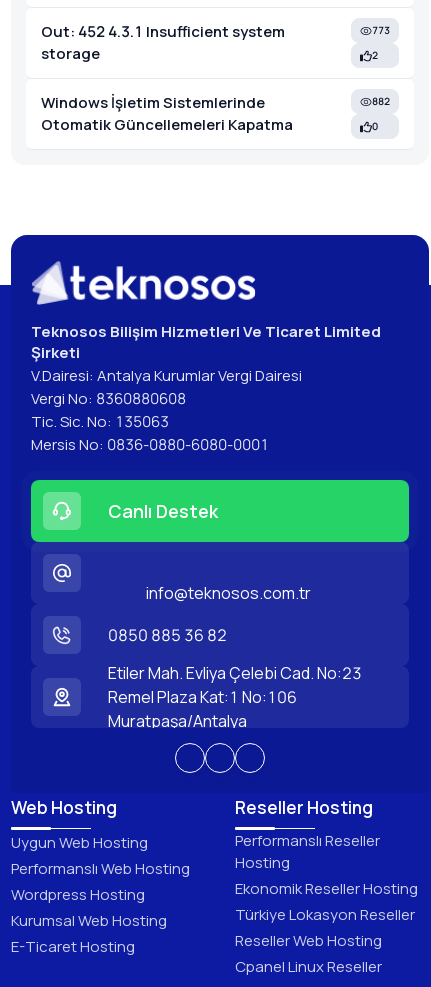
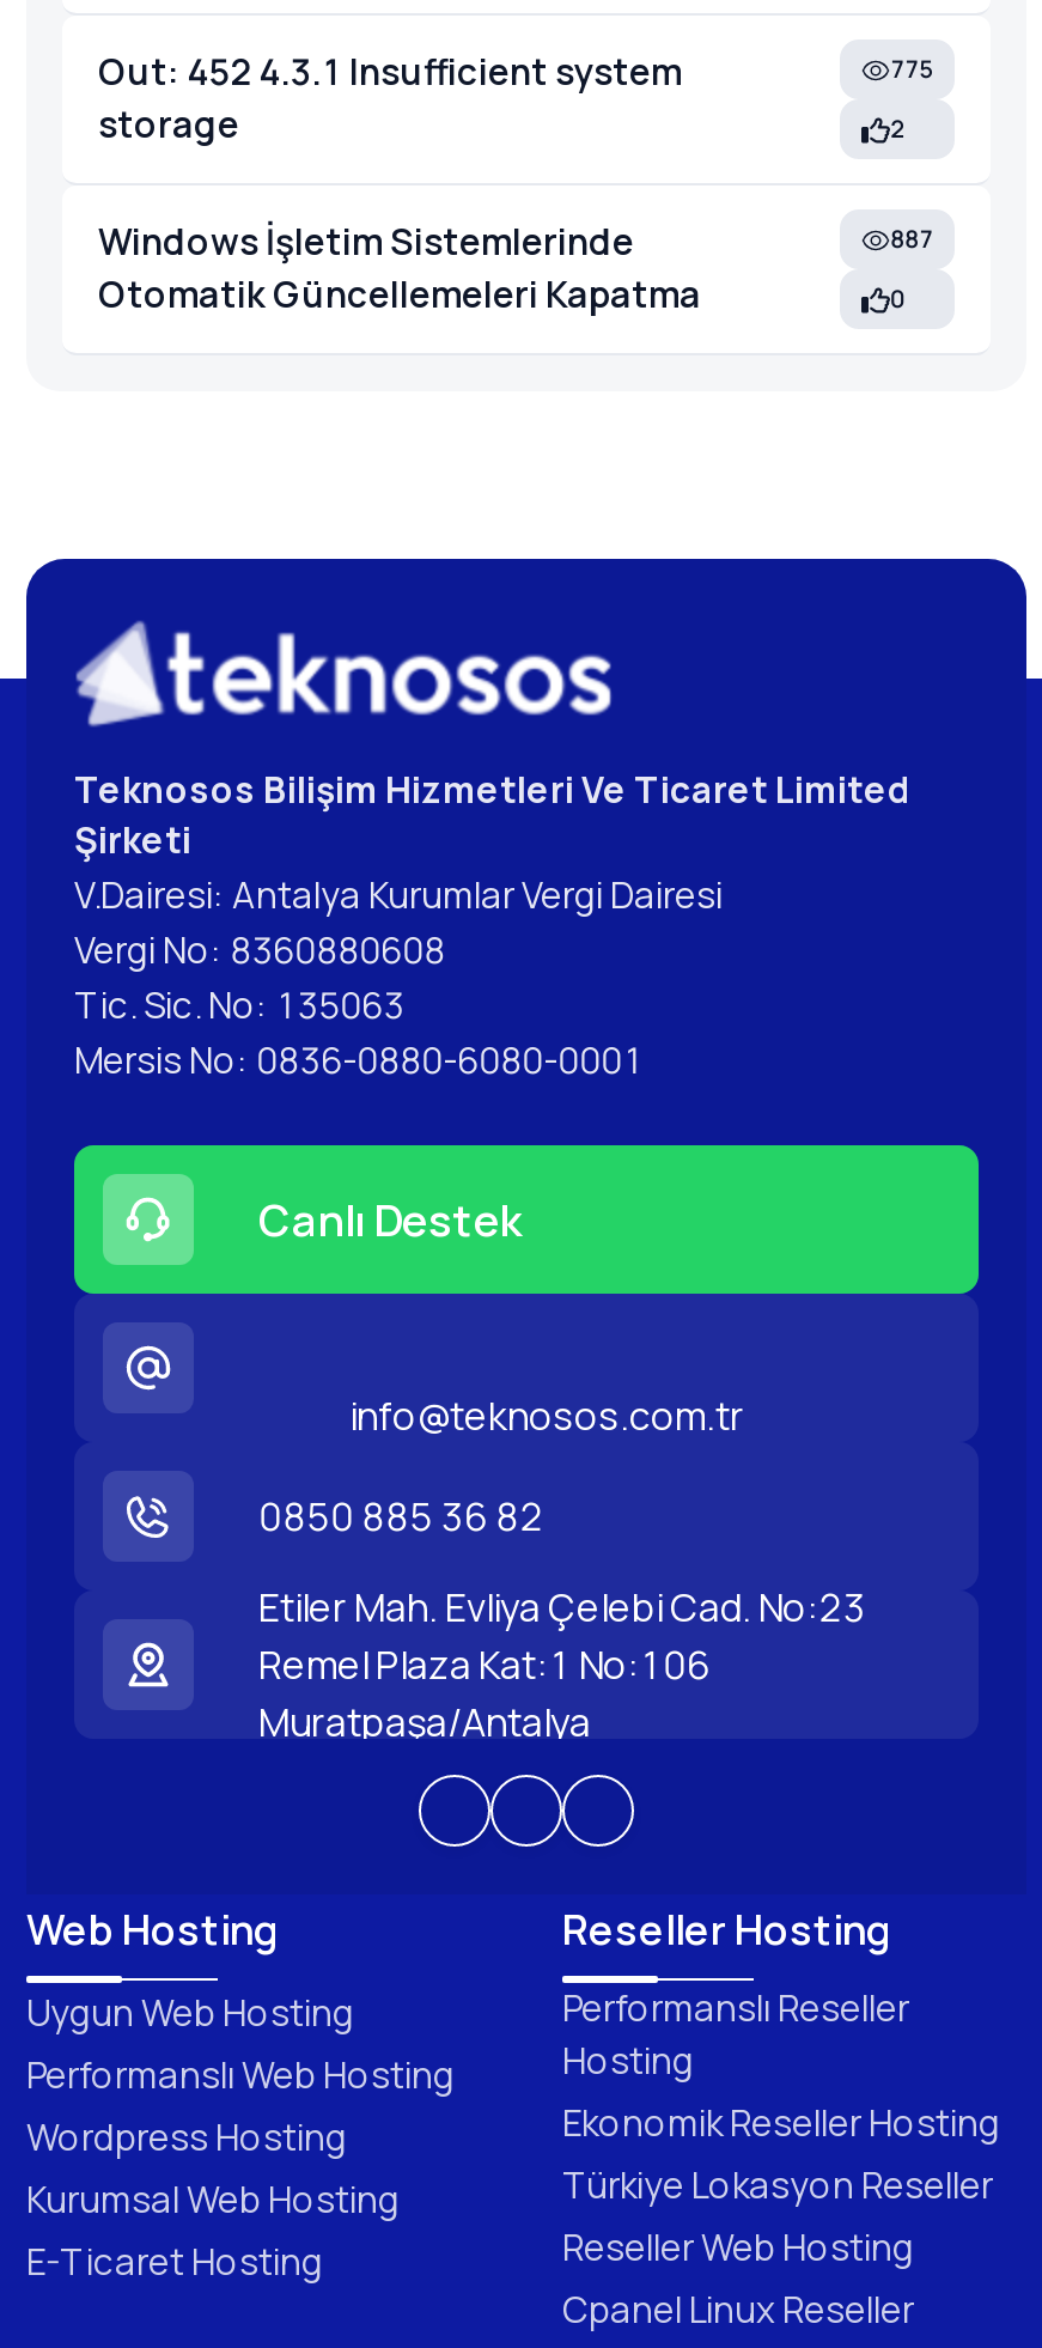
[372,23,390,37] 773 -> [890,53,933,86] 775
[372,94,390,108] 882 -> [890,223,933,256] 887

